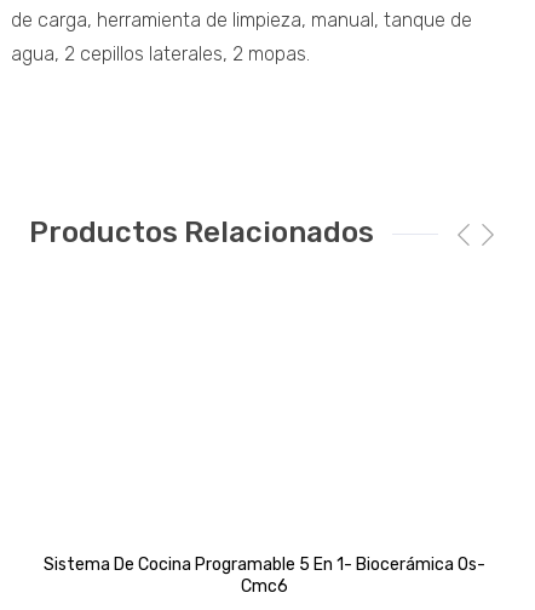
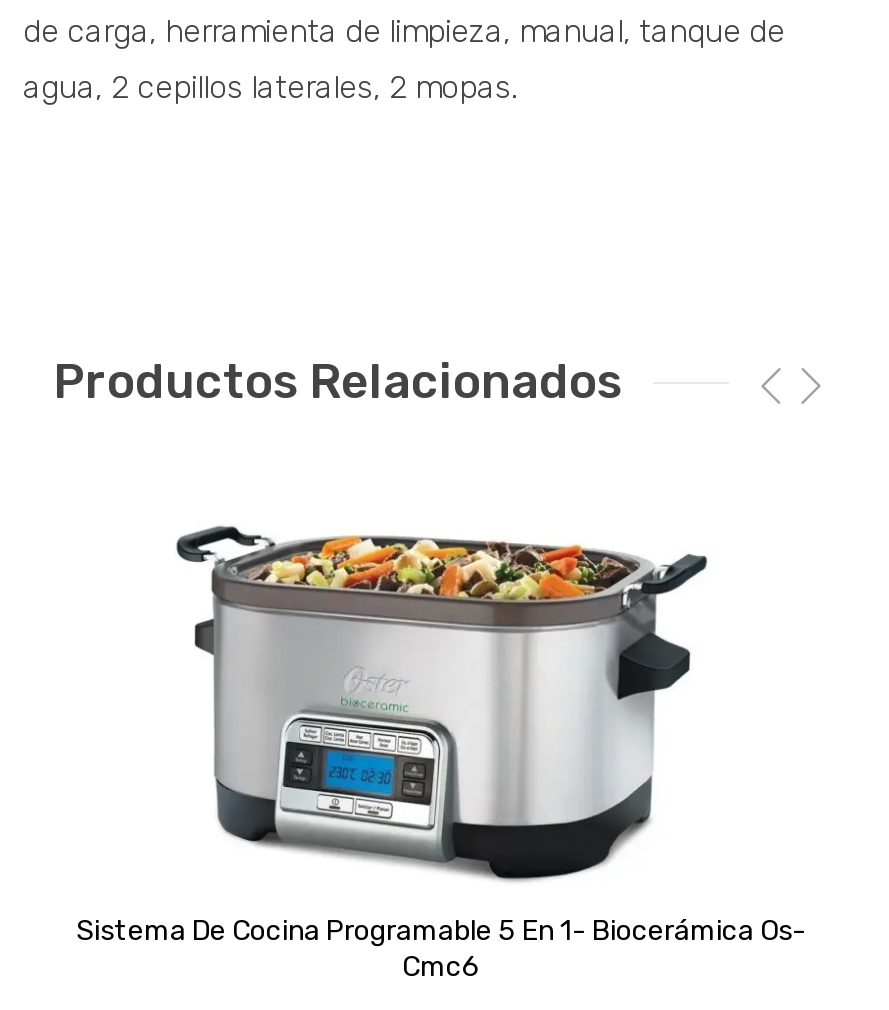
none -> [175,525,709,883] [image]

